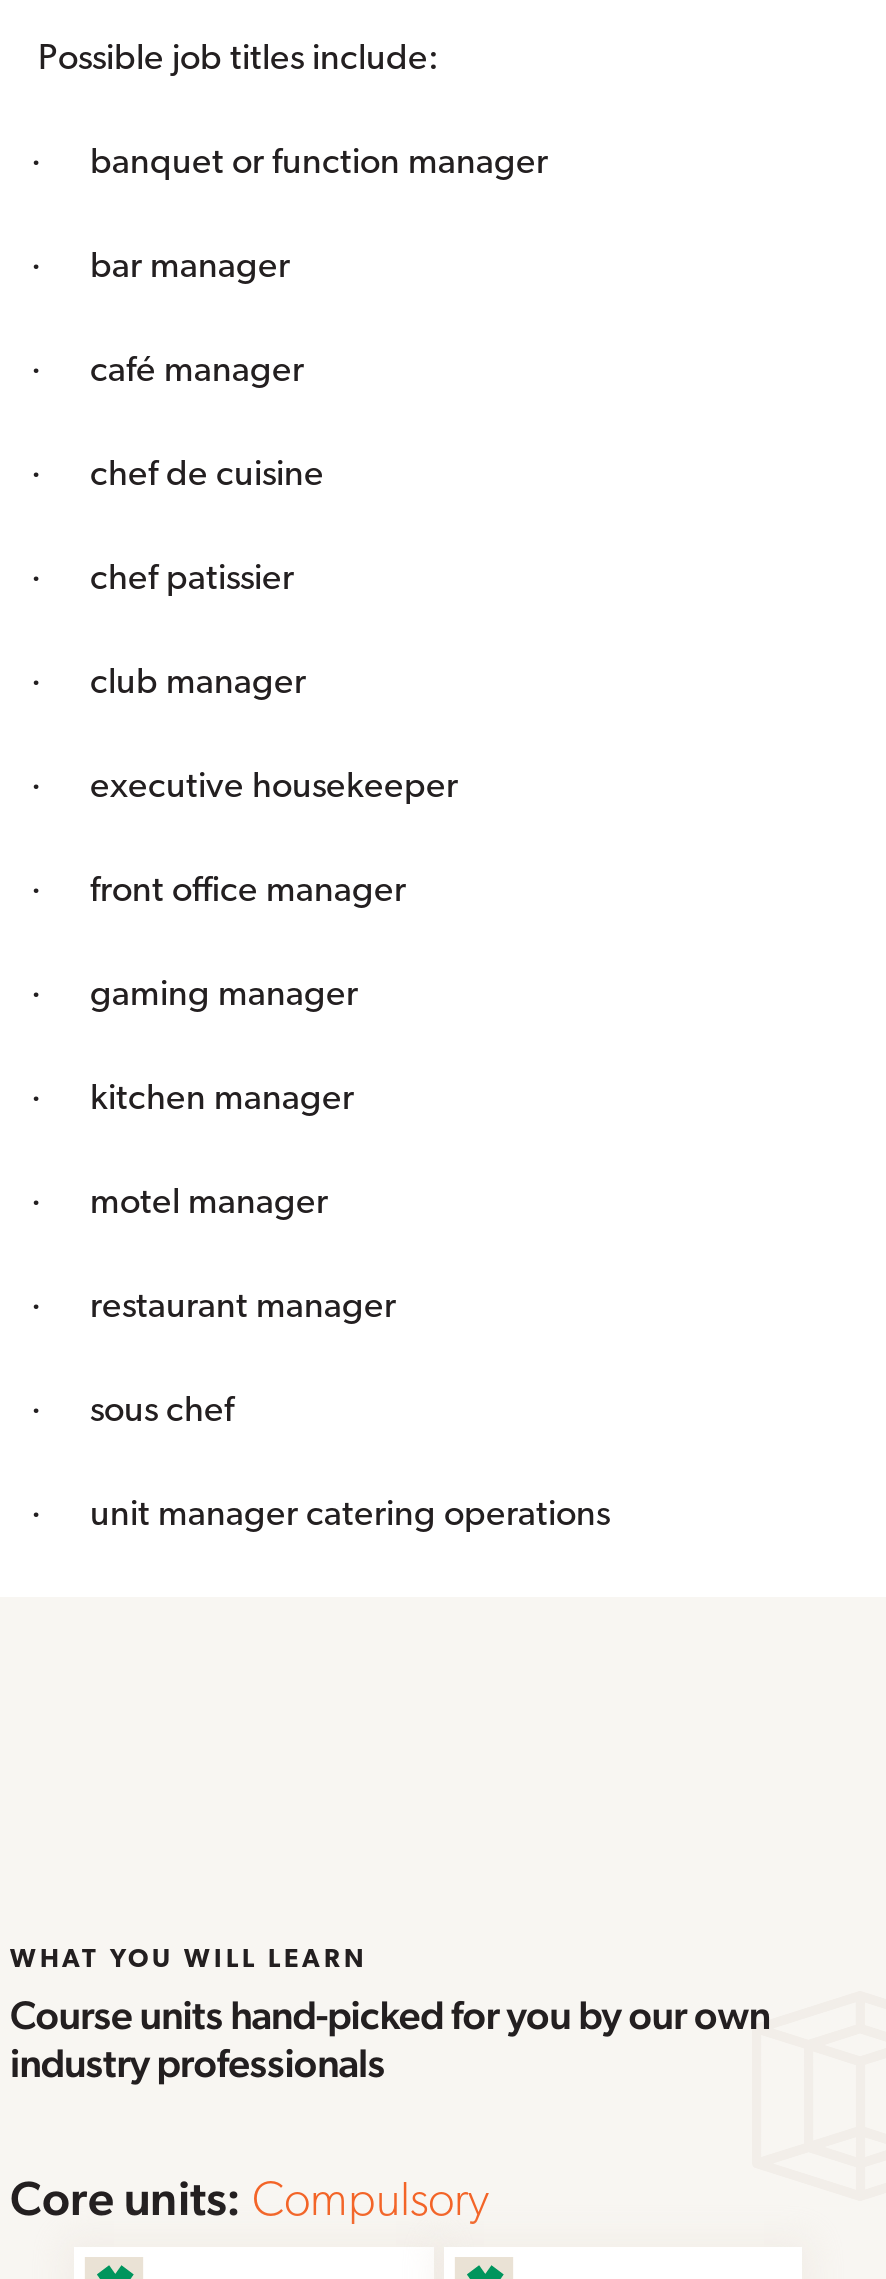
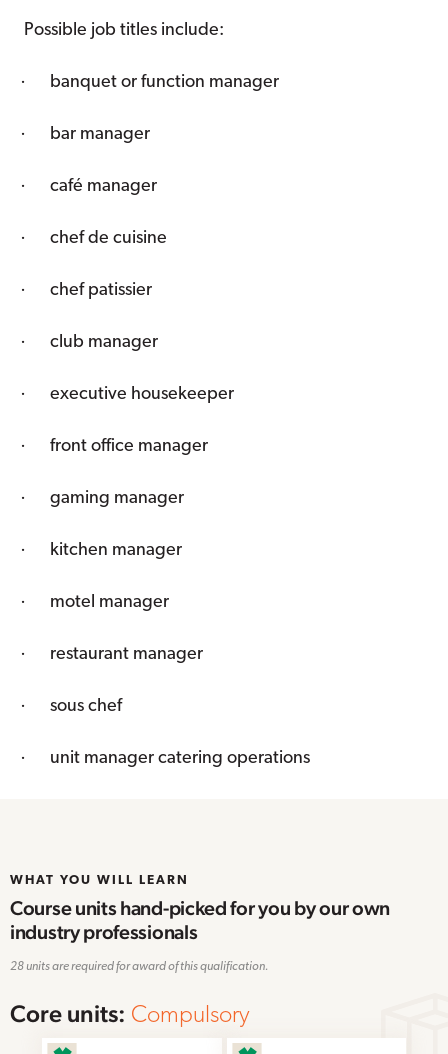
none -> [10,961,269,973] 28 units are required for award of this qualification.

